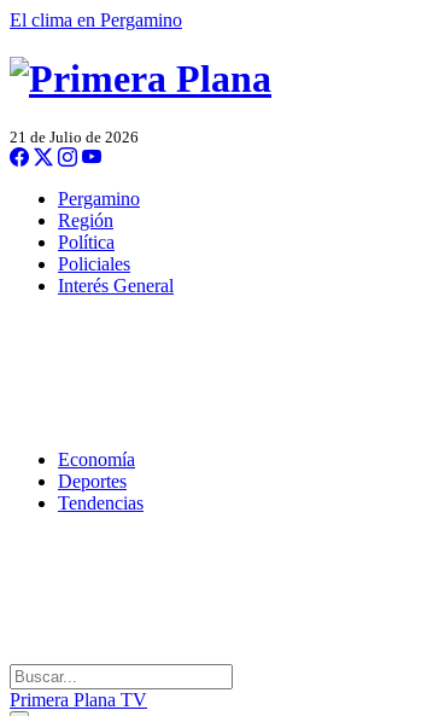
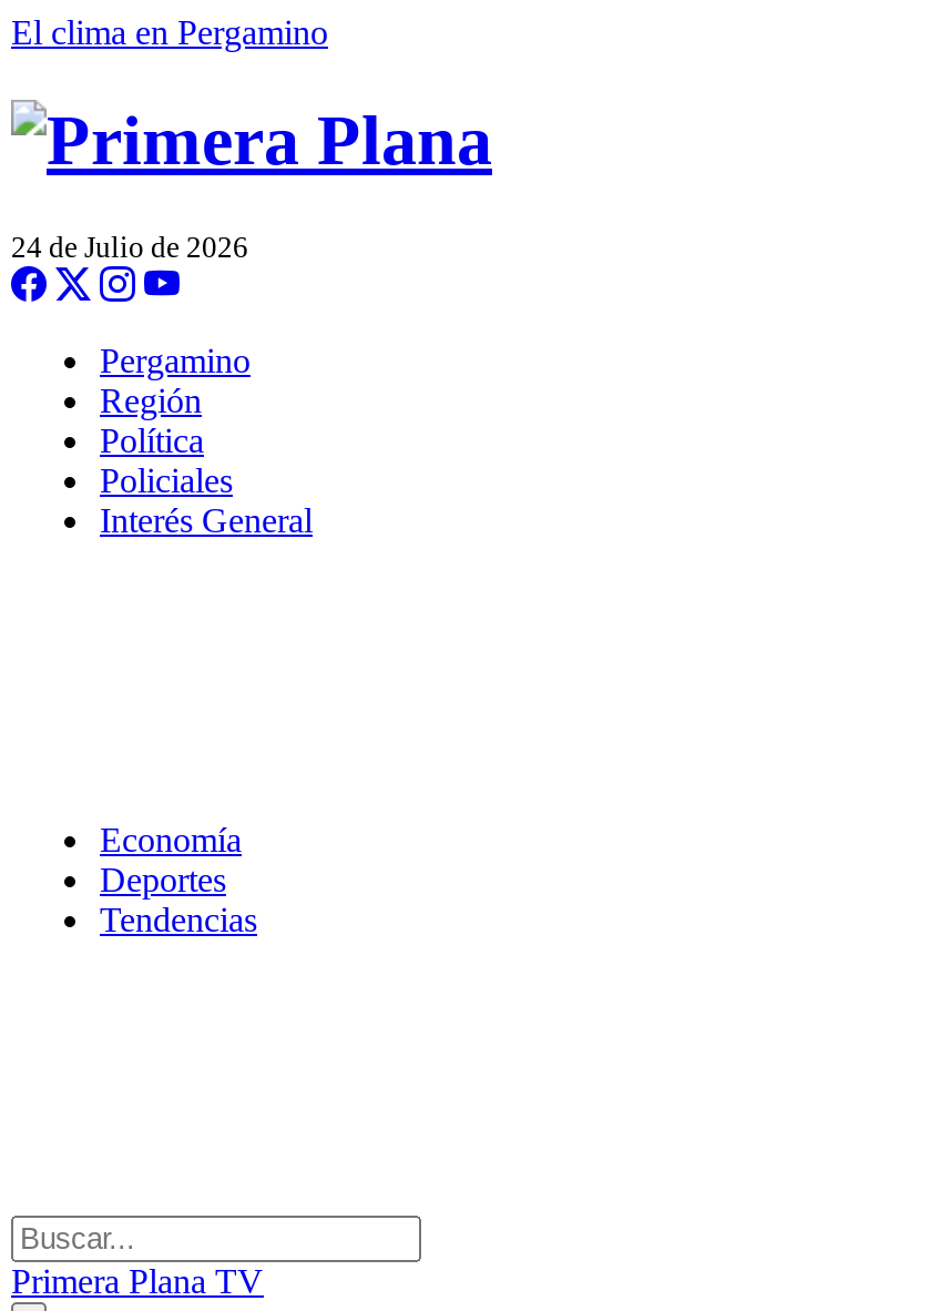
[10,128,139,146] 21 de Julio de 2026 -> [11,230,248,264] 24 de Julio de 2026

